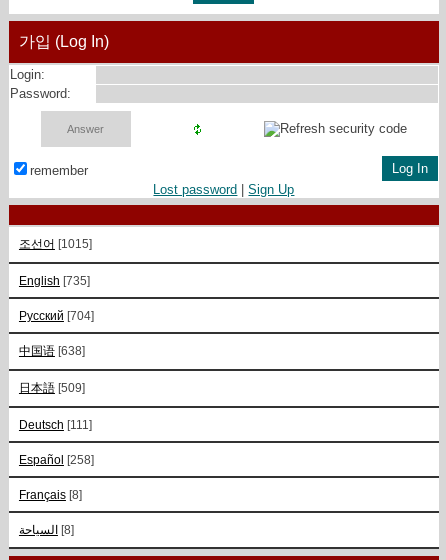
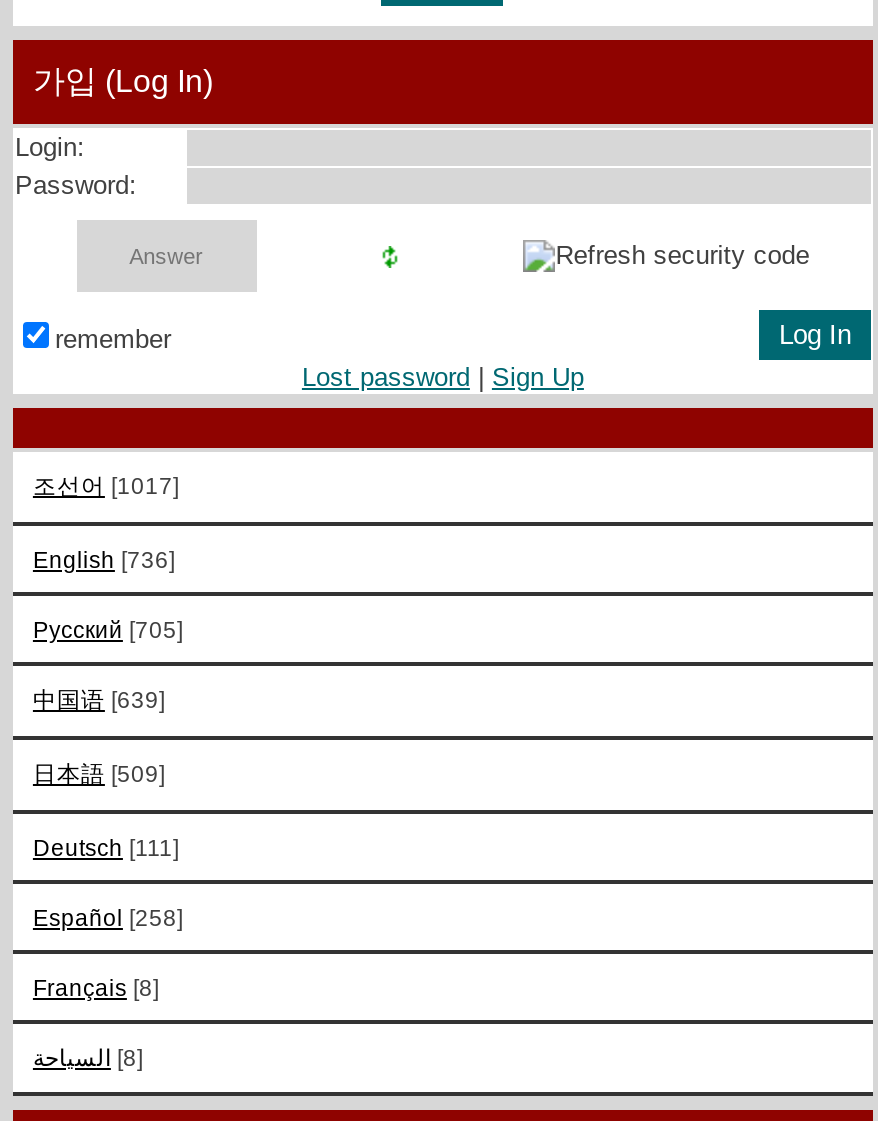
[19,237,92,250] 조선어 [1015] -> [33,472,179,498] 조선어 [1017]
[19,274,90,287] English [735] -> [33,546,175,572] English [736]
[19,309,94,322] Русский [704] -> [33,616,183,642] Русский [705]
[19,344,85,357] 中国语 [638] -> [33,686,165,712] 中国语 [639]

